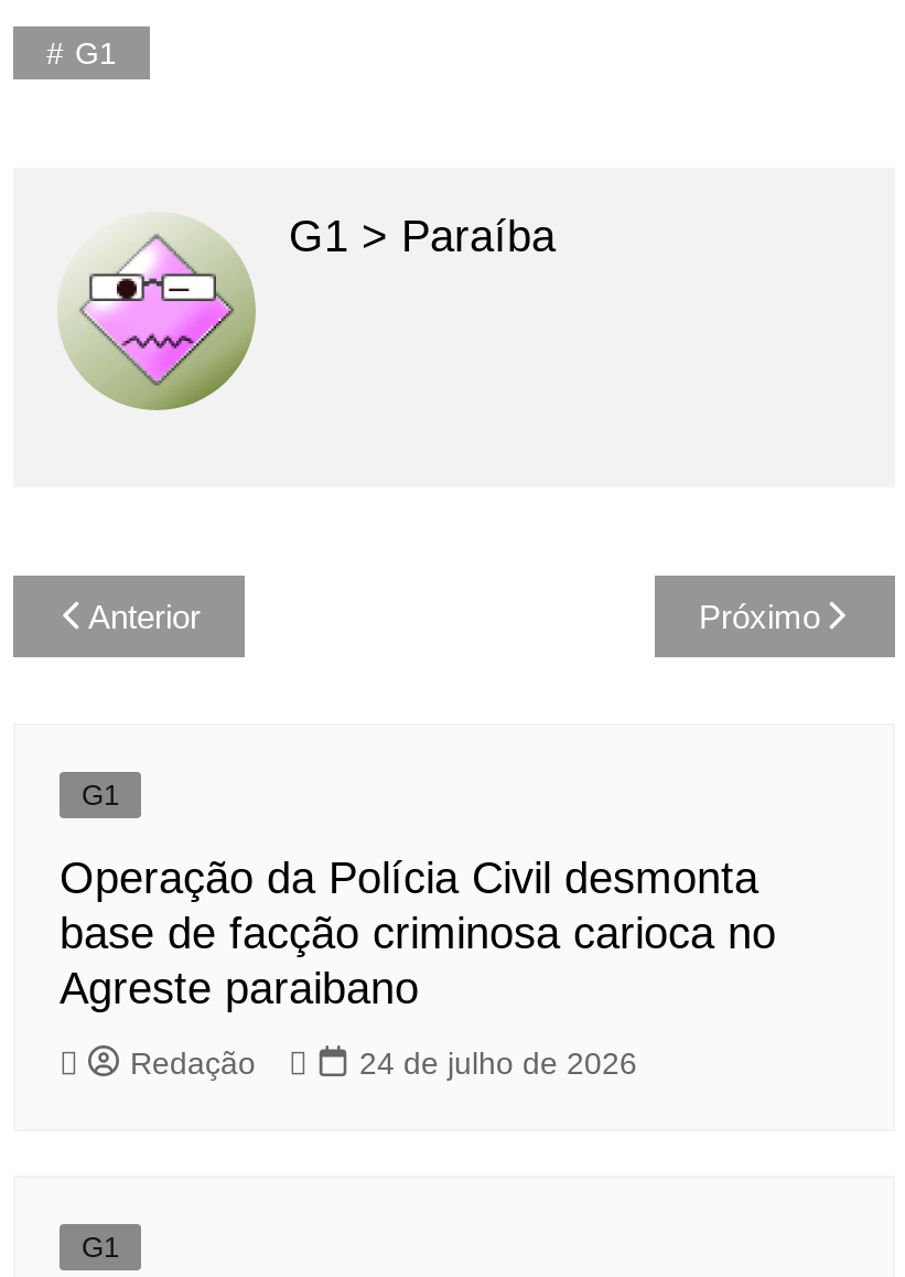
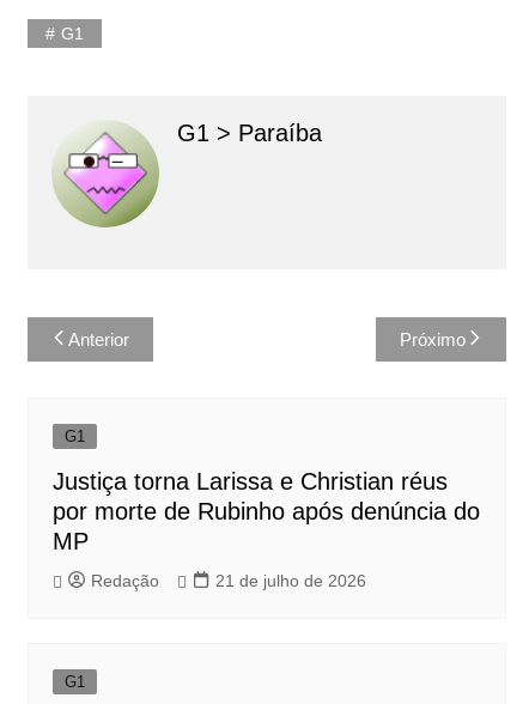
[60,855,776,1014] Operação da Polícia Civil desmonta | base de facção criminosa carioca no | Agreste paraibano -> [53,468,480,554] Justiça torna Larissa e Christian réus | por morte de Rubinho após denúncia do | MP
[359,1046,637,1081] 24 de julho de 2026 -> [215,571,366,590] 21 de julho de 2026

